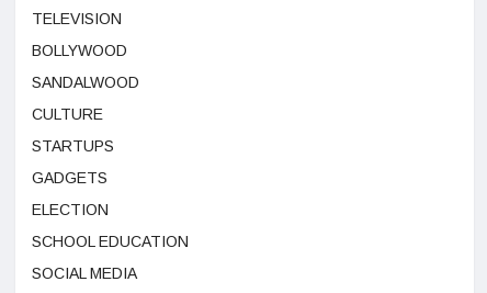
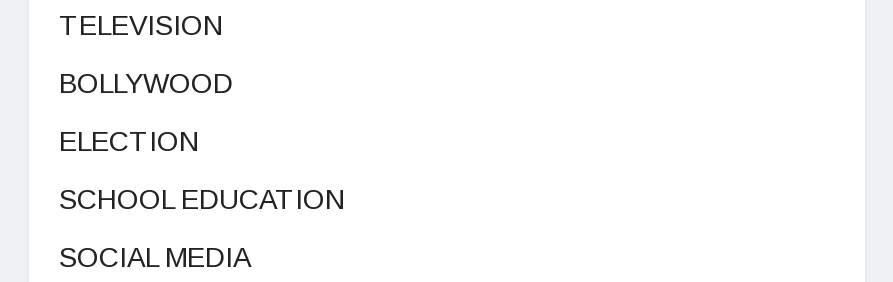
[32,74,139,187] SANDALWOOD | CULTURE | STARTUPS | GADGETS -> none

